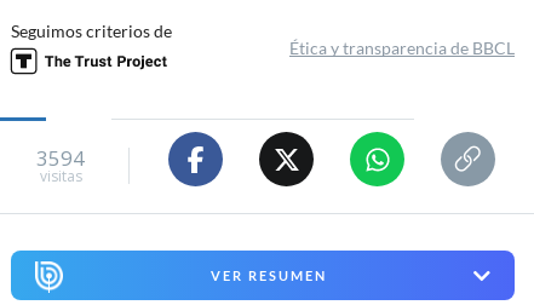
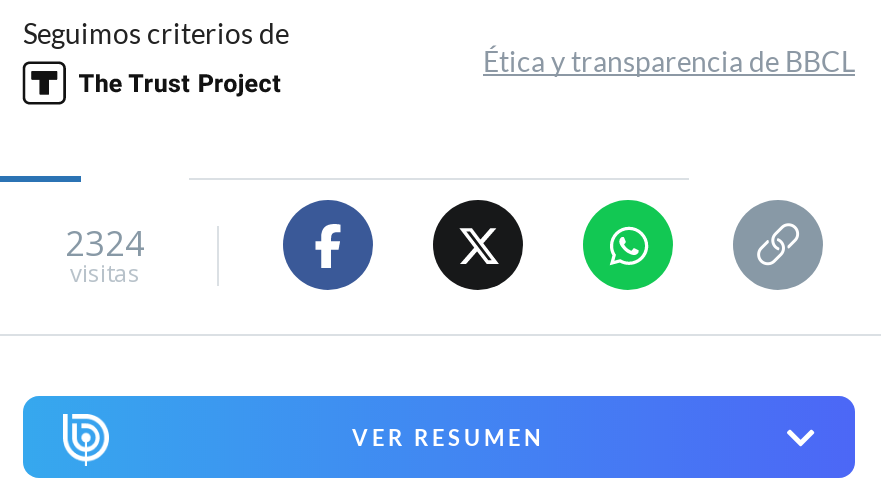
[36,144,85,172] 3594 -> [65,220,145,266] 2324

